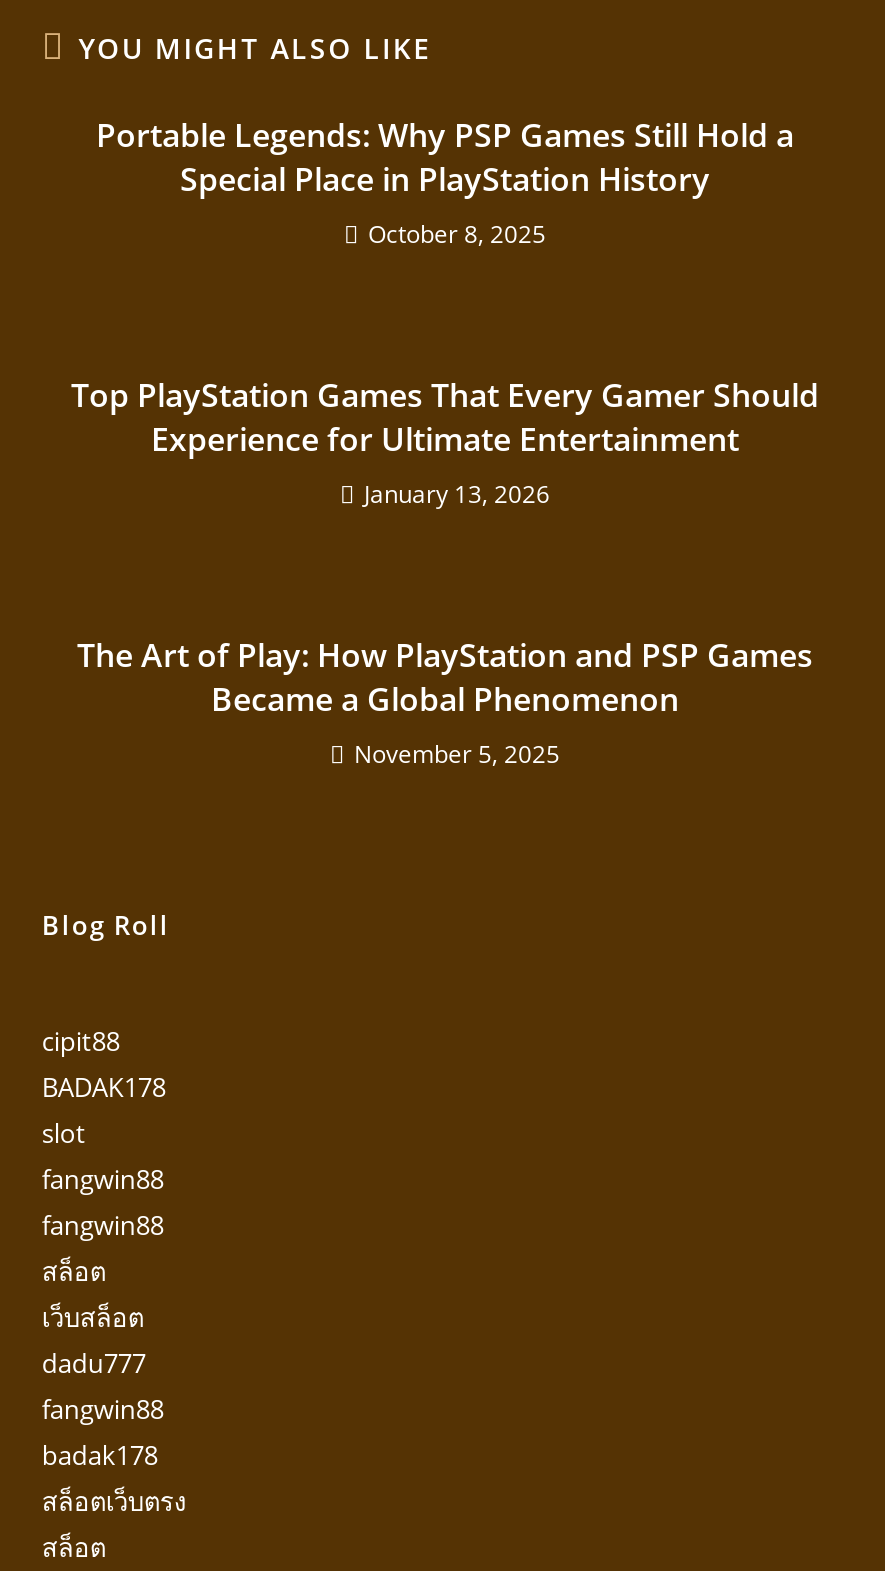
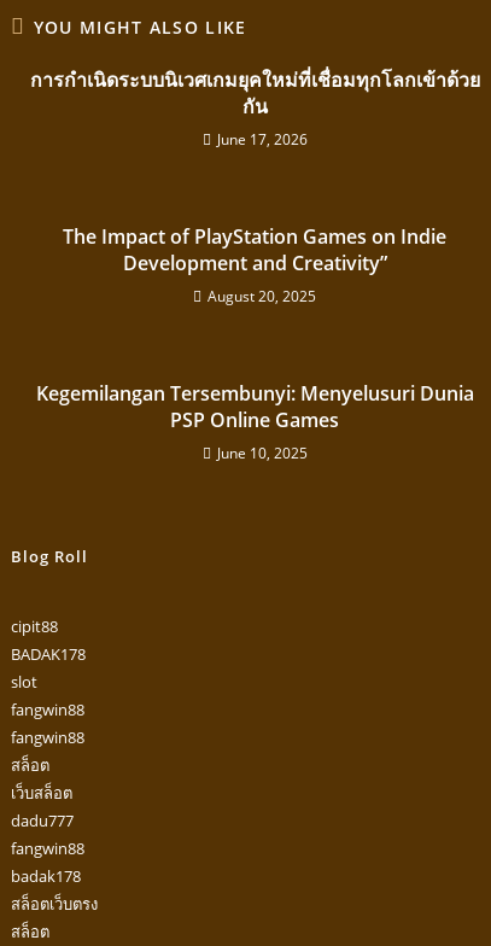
[96,113,794,251] Portable Legends: Why PSP Games Still Hold a | Special Place in PlayStation History | October 8, 2025 -> [30,66,480,150] การกำเนิดระบบนิเวศเกมยุคใหม่ที่เชื่อมทุกโลกเข้าด้วย | กัน | June 17, 2026
[71,373,819,511] Top PlayStation Games That Every Gamer Should | Experience for Ultimate Entertainment | January 13, 2026 -> [63,223,446,306] The Impact of PlayStation Games on Indie | Development and Creativity” | August 20, 2025
[77,633,813,771] The Art of Play: How PlayStation and PSP Games | Became a Global Phenomenon | November 5, 2025 -> [36,380,474,463] Kegemilangan Tersembunyi: Menyelusuri Dunia | PSP Online Games | June 10, 2025

